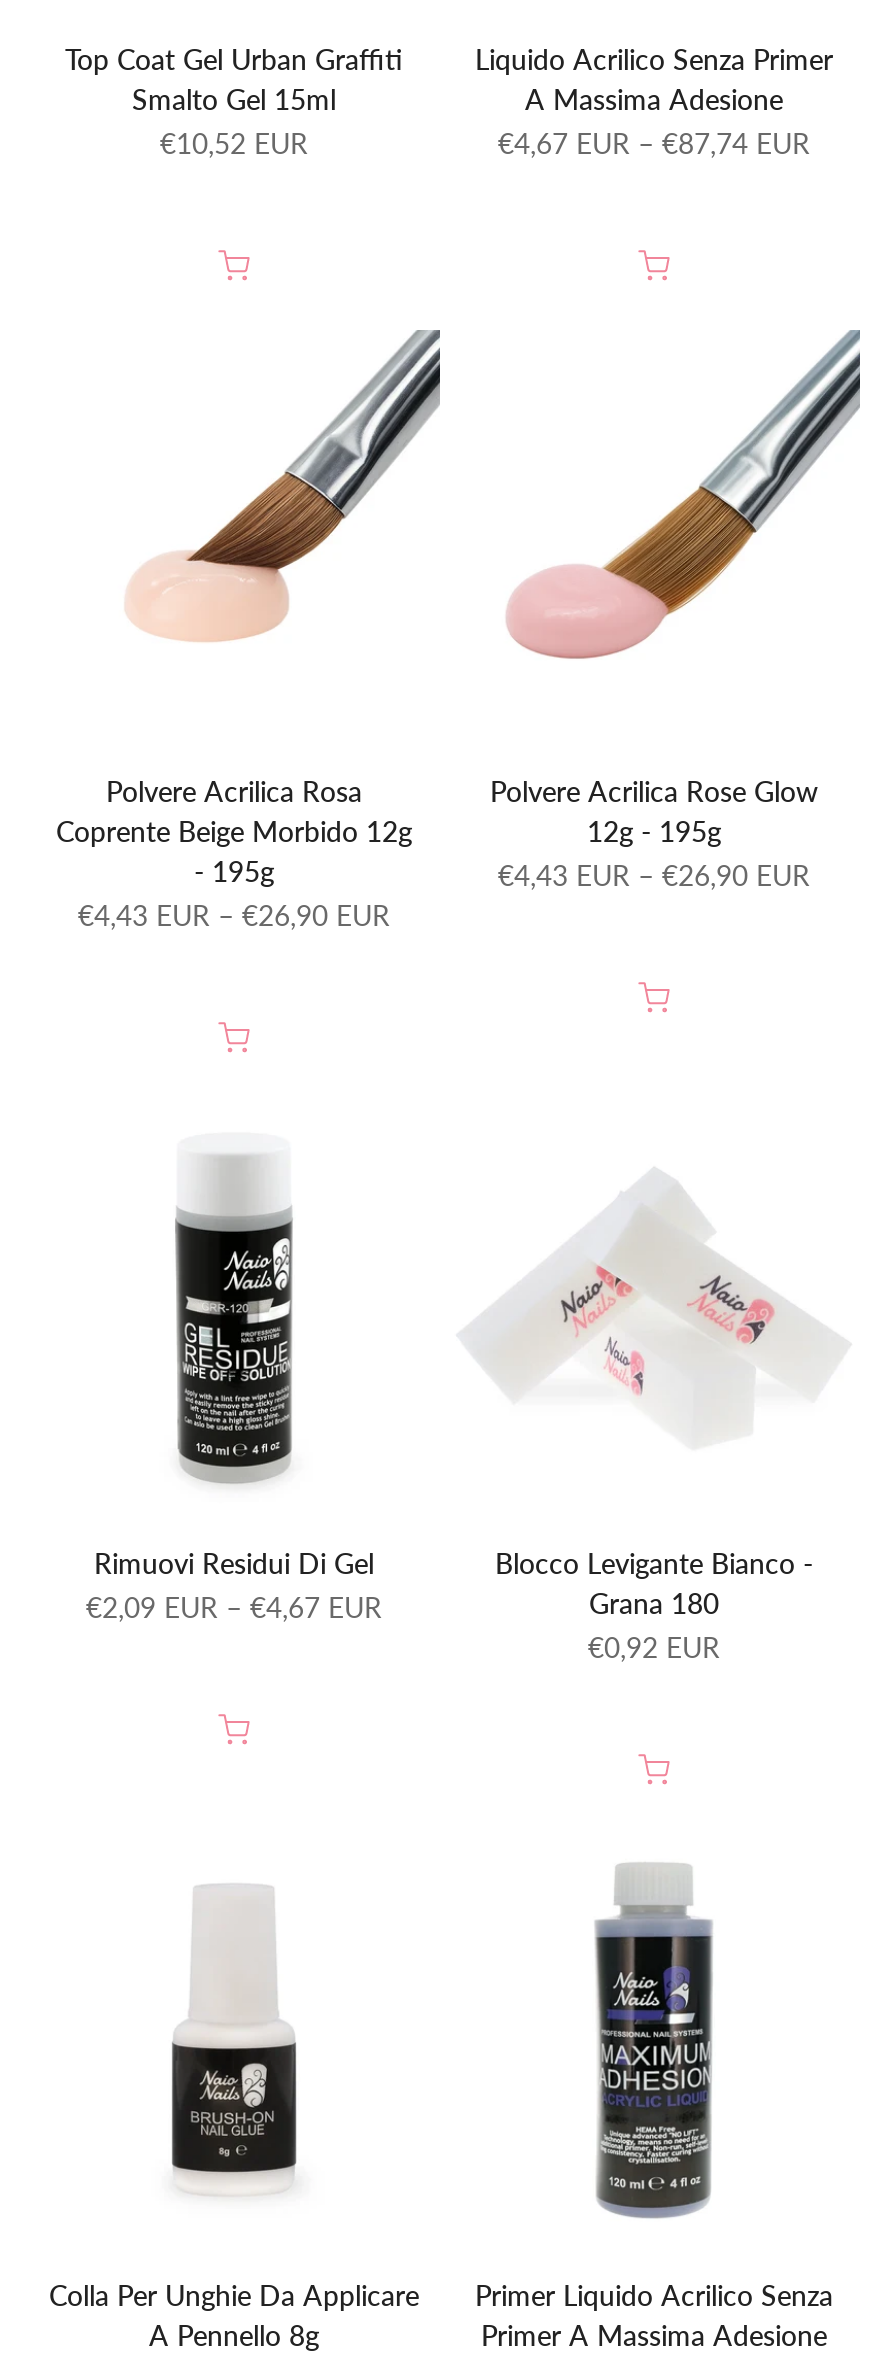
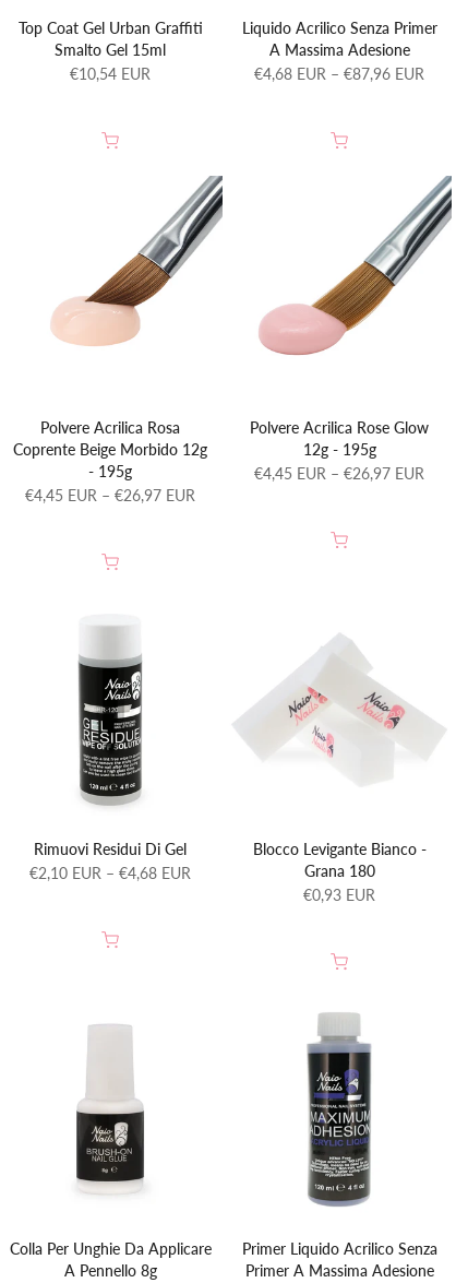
[160,125,308,159] €10,52 EUR -> [70,65,151,83] €10,54 EUR
[498,125,810,159] €4,67 EUR – €87,74 EUR -> [254,65,424,83] €4,68 EUR – €87,96 EUR
[498,857,810,891] €4,43 EUR – €26,90 EUR -> [254,464,424,483] €4,45 EUR – €26,97 EUR
[78,897,390,931] €4,43 EUR – €26,90 EUR -> [25,486,195,505] €4,45 EUR – €26,97 EUR
[86,1589,382,1623] €2,09 EUR – €4,67 EUR -> [29,864,191,882] €2,10 EUR – €4,68 EUR
[588,1629,720,1663] €0,92 EUR -> [303,886,375,904] €0,93 EUR

